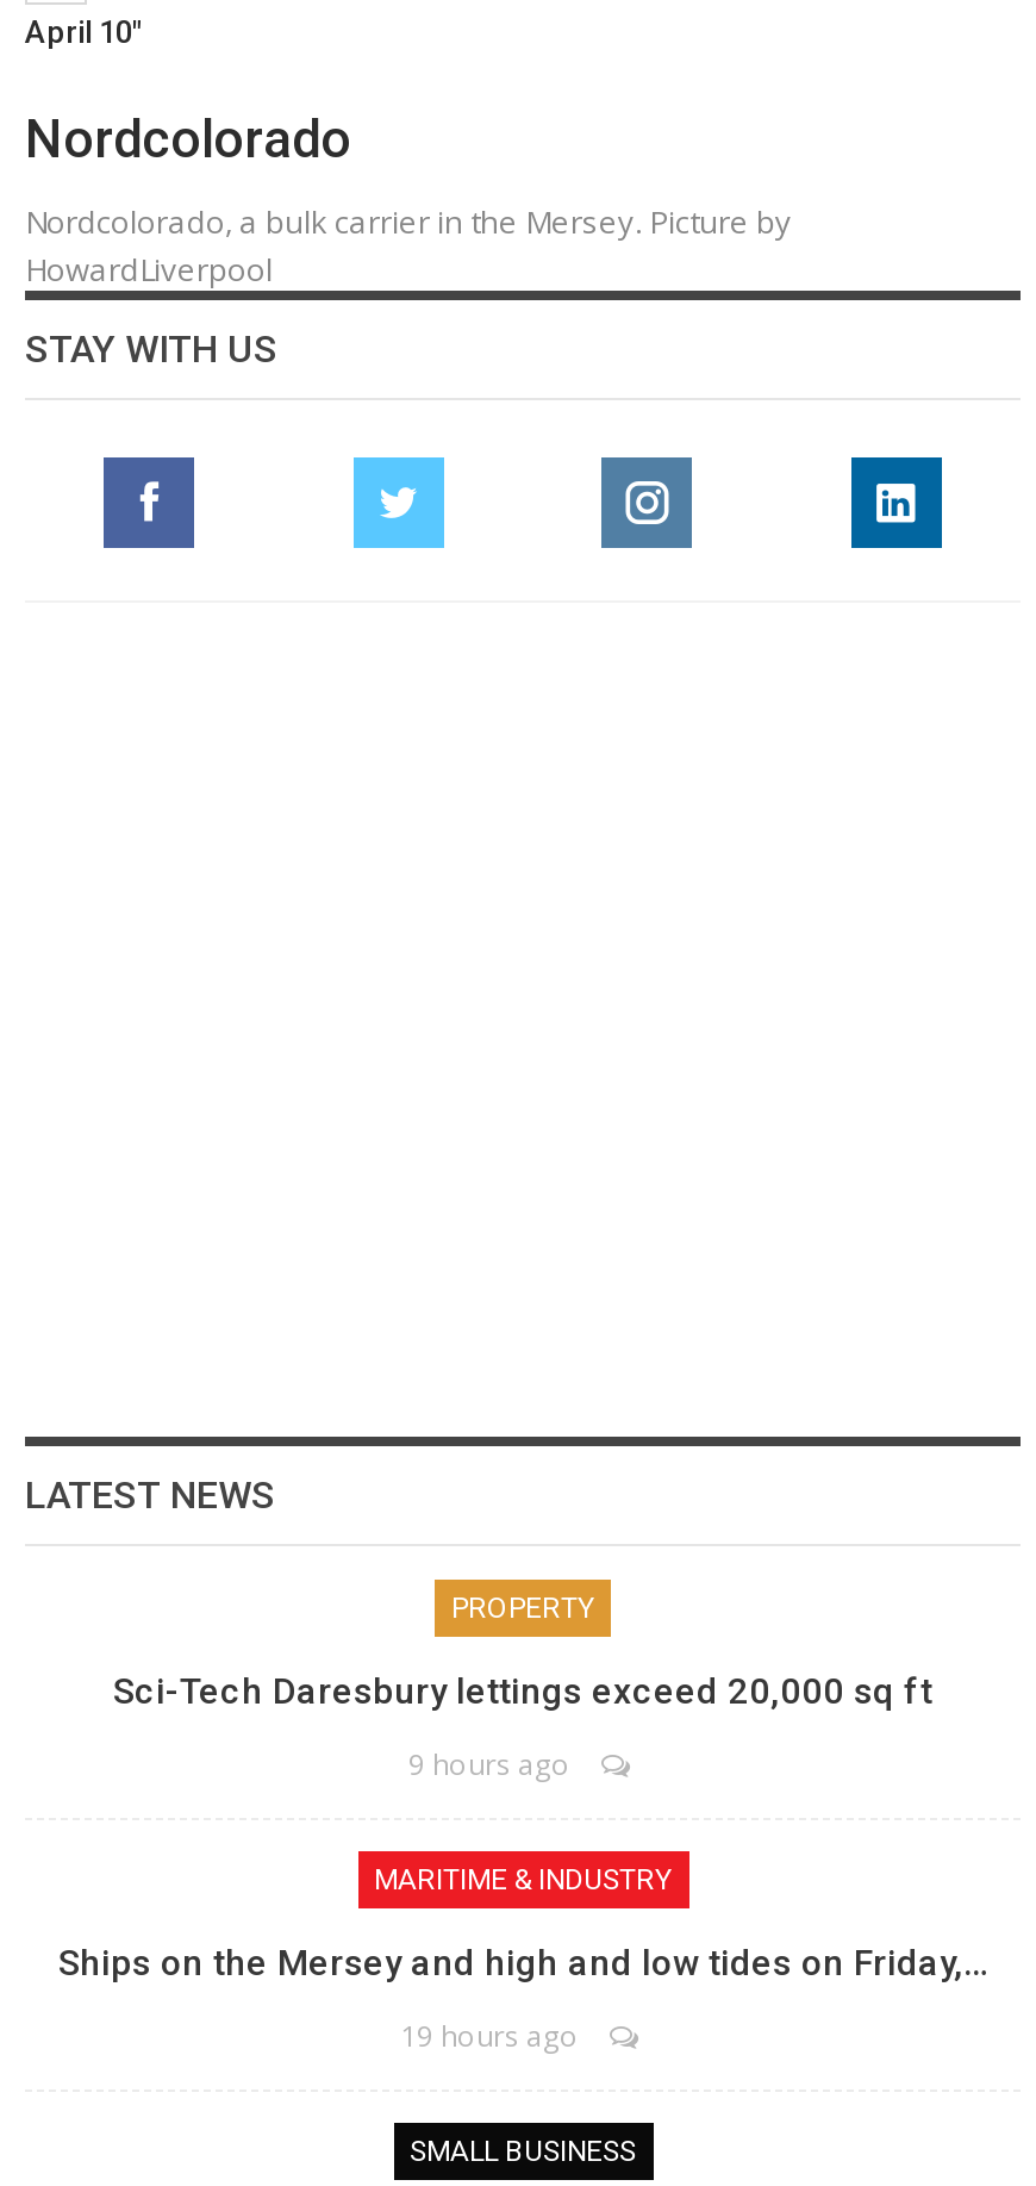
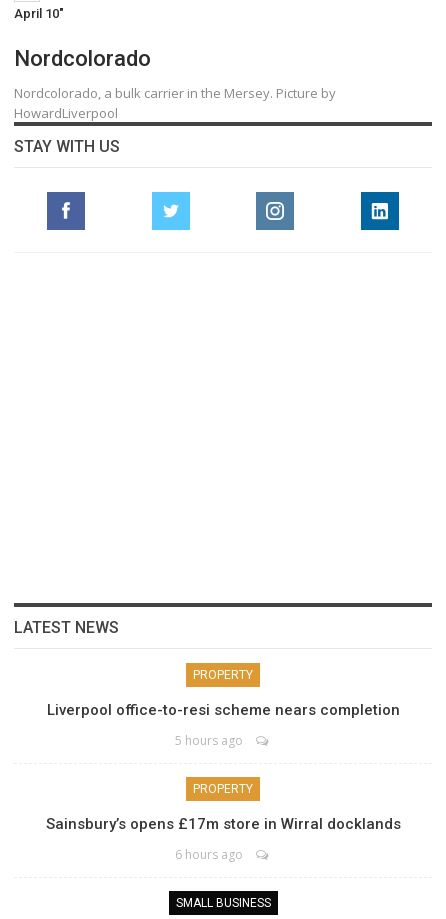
[113,1669,932,1712] Sci-Tech Daresbury lettings exceed 20,000 sq ft -> [46,700,399,718] Liverpool office-to-resi scheme nears completion
[408,1743,570,1783] 9 hours ago -> [175,731,243,748] 5 hours ago
[374,1862,672,1895] MARITIME & INDUSTRY -> [193,781,253,795] PROPERTY
[58,1941,987,1983] Ships on the Mersey and high and low tides on Friday,… -> [45,814,400,832] Sainsbury’s opens £17m store in Wirral docklands
[400,2014,579,2055] 19 hours ago -> [175,845,243,862] 6 hours ago

